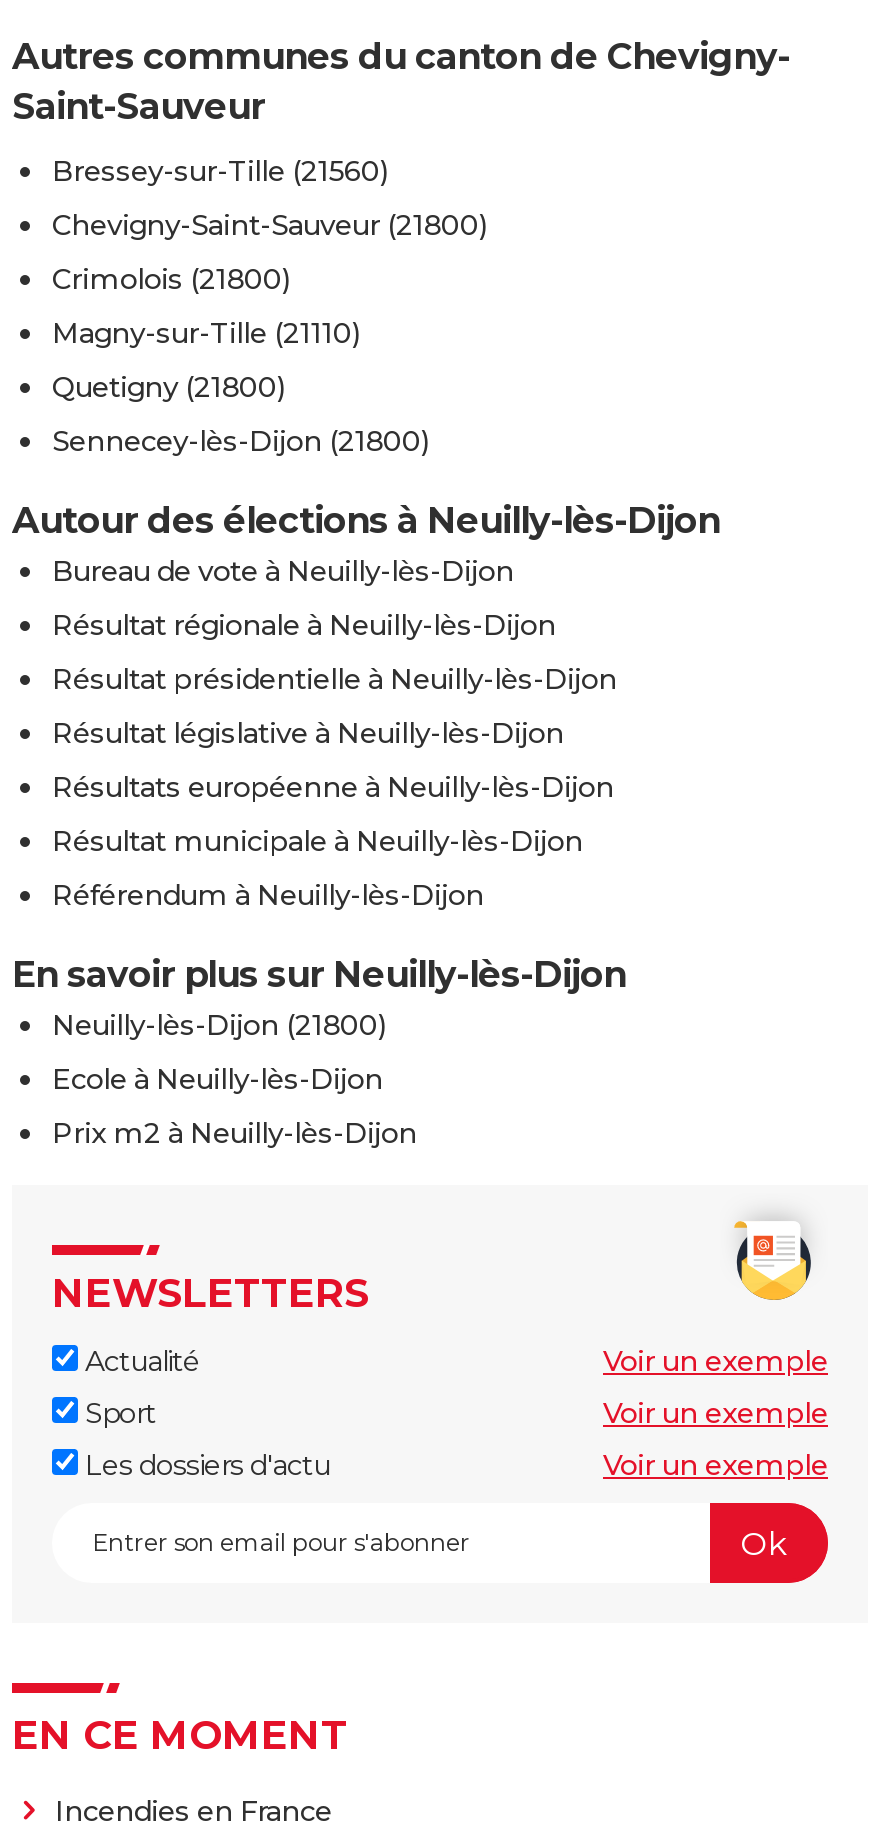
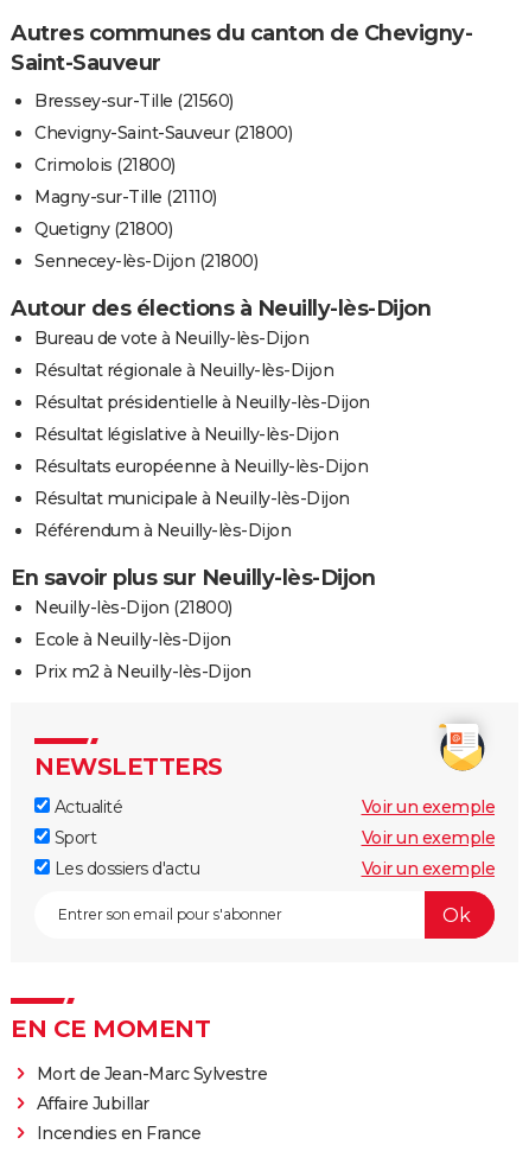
none -> [36,1063,267,1114] Mort de Jean-Marc Sylvestre | Affaire Jubillar

